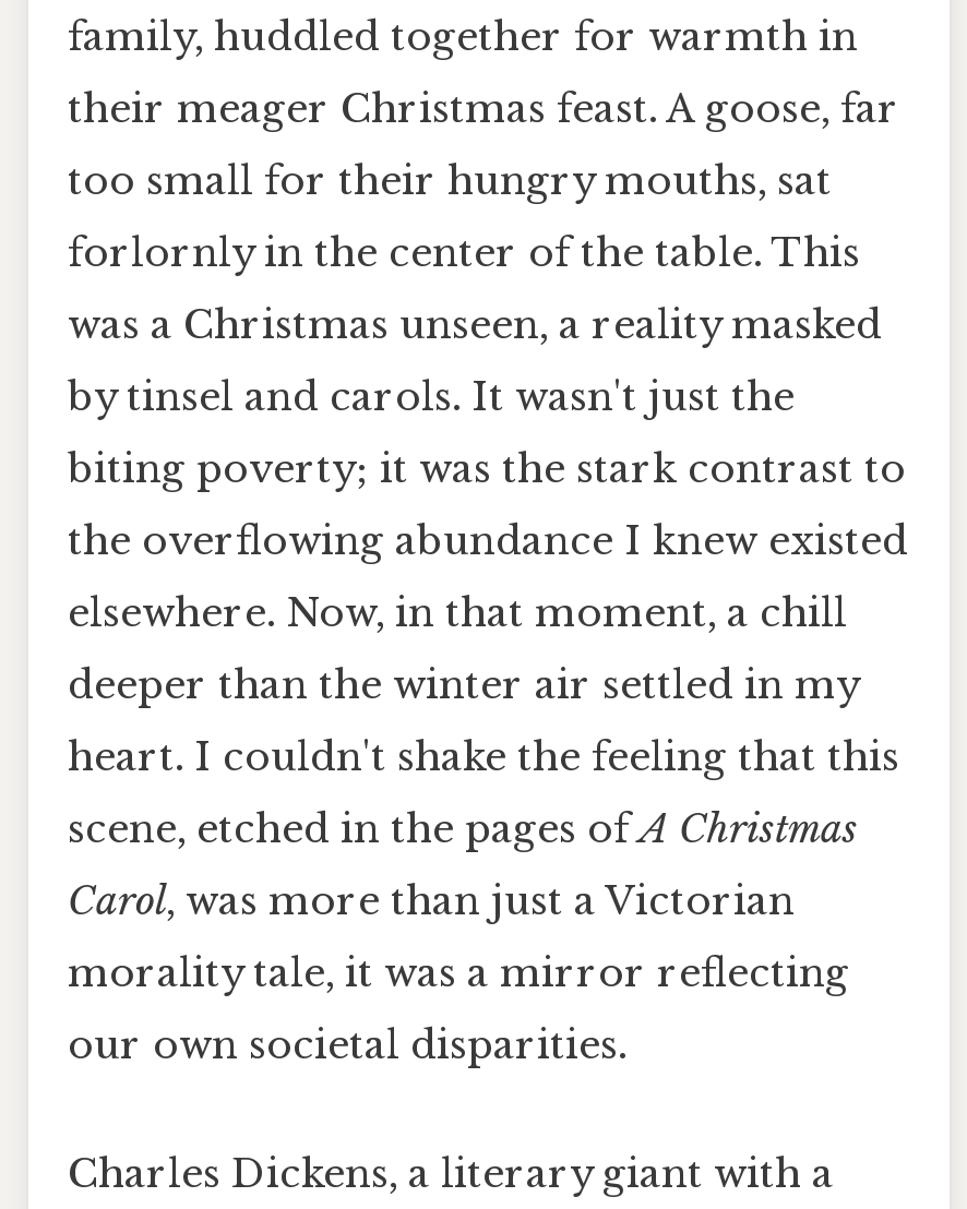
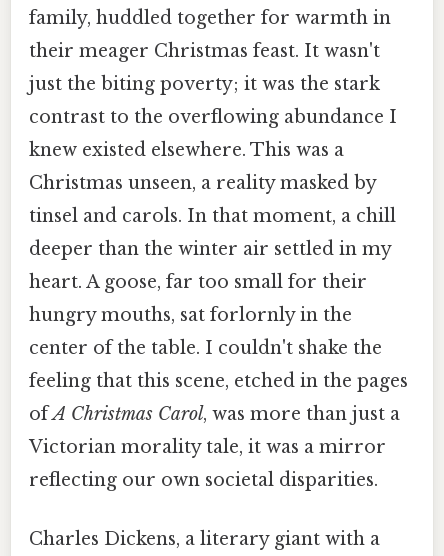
[68,85,908,637] their meager Christmas feast. A goose, far | too small for their hungry mouths, sat | forlornly in the center of the table. This | was a Christmas unseen, a reality masked | by tinsel and carols. It wasn't just the | biting poverty; it was the stark contrast to | the overflowing abundance I knew existed | elsewhere. Now, in that moment, a chill -> [29,40,397,227] their meager Christmas feast. It wasn't | just the biting poverty; it was the stark | contrast to the overflowing abundance I | knew existed elsewhere. This was a | Christmas unseen, a reality masked by | tinsel and carols. In that moment, a chill
moved [68,661,858,709] -> [29,238,391,260]: deeper than the winter air settled in my
[68,733,899,1069] heart. I couldn't shake the feeling that this | scene, etched in the pages ofA Christmas | Carol, was more than just a Victorian | morality tale, it was a mirror reflecting | our own societal disparities. -> [29,271,408,491] heart. A goose, far too small for their | hungry mouths, sat forlornly in the | center of the table. I couldn't shake the | feeling that this scene, etched in the pages | of A Christmas Carol, was more than just a | Victorian morality tale, it was a mirror | reflecting our own societal disparities.

